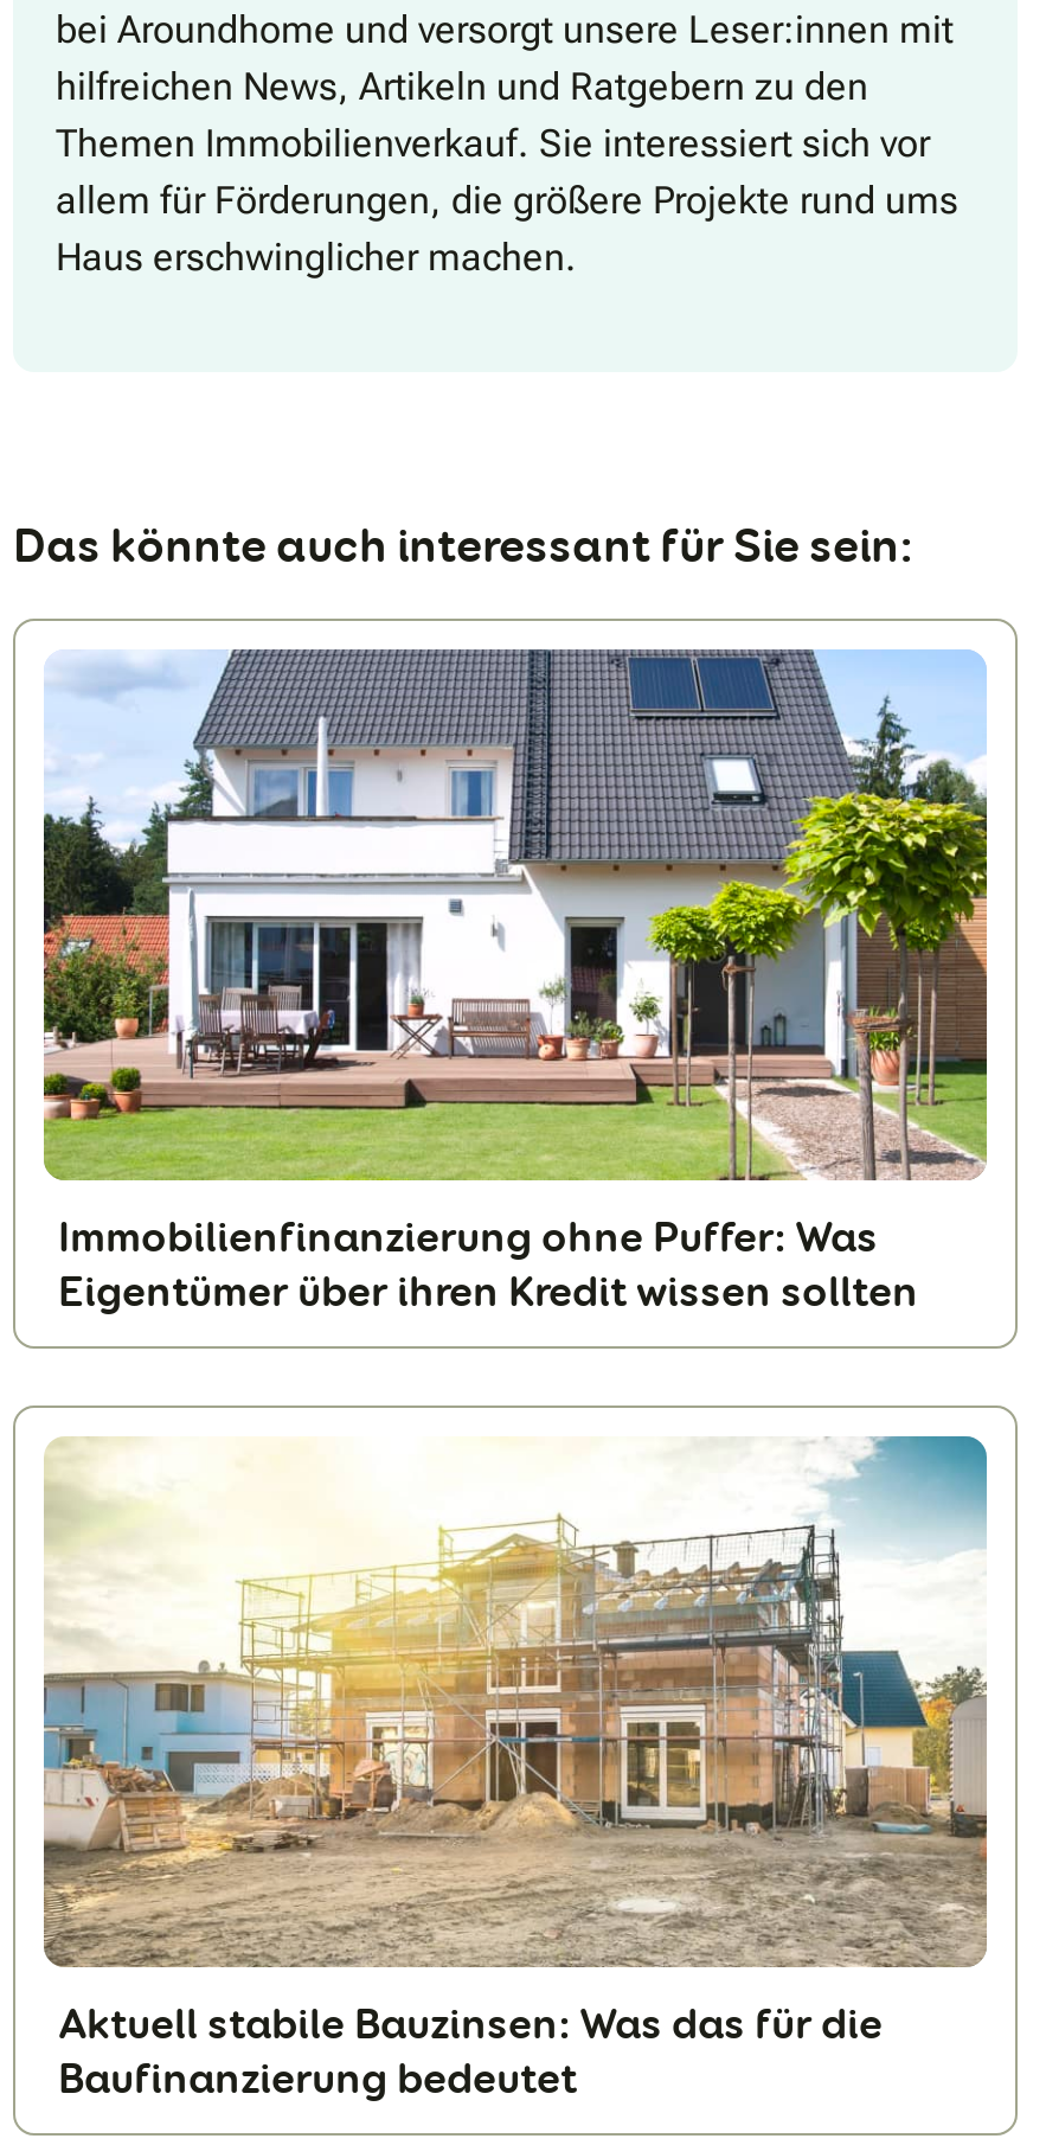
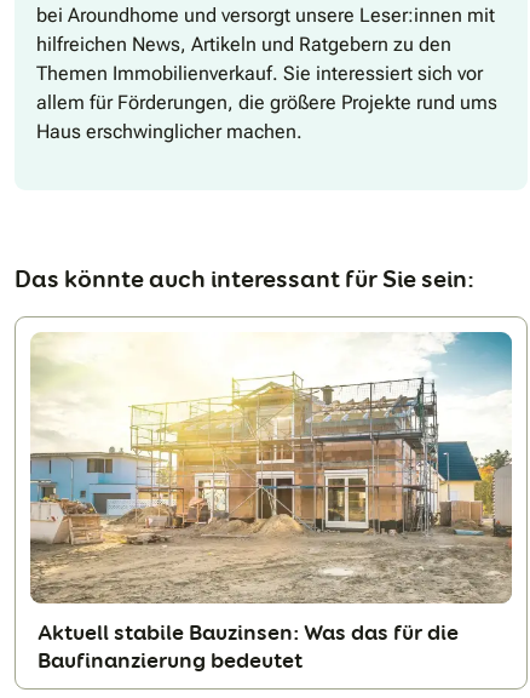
[41,647,989,1318] [image] | Immobilienfinanzierung ohne Puffer: Was | Eigentümer über ihren Kredit wissen sollten -> none

